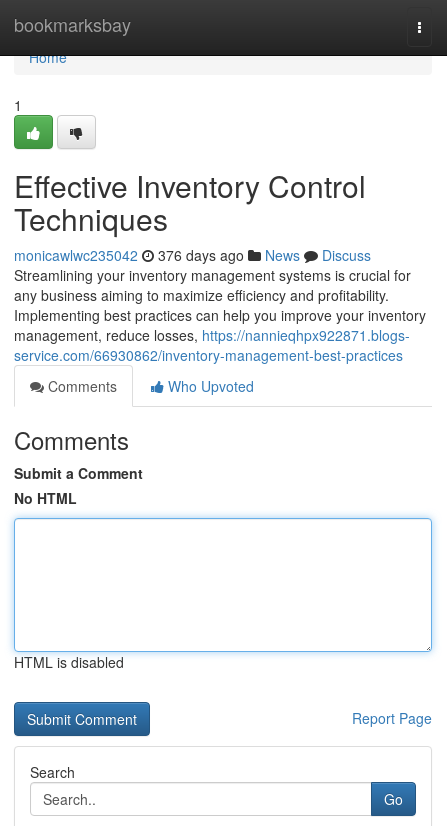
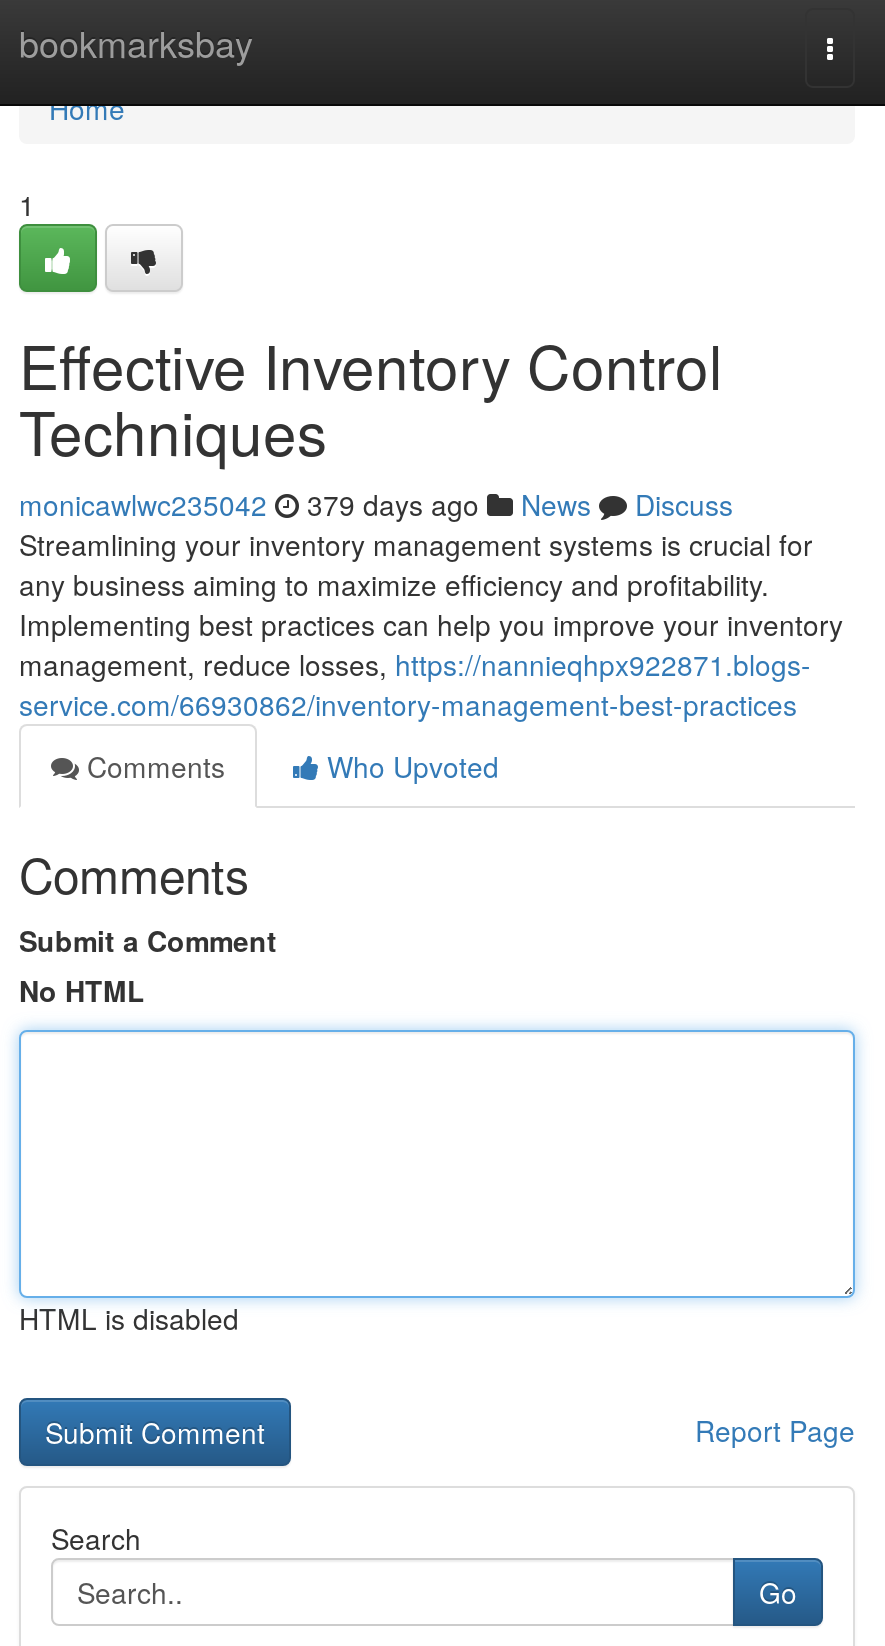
[14,245,371,265] monicawlwc235042 376 days ago News Discuss -> [19,484,733,524] monicawlwc235042 379 days ago News Discuss

